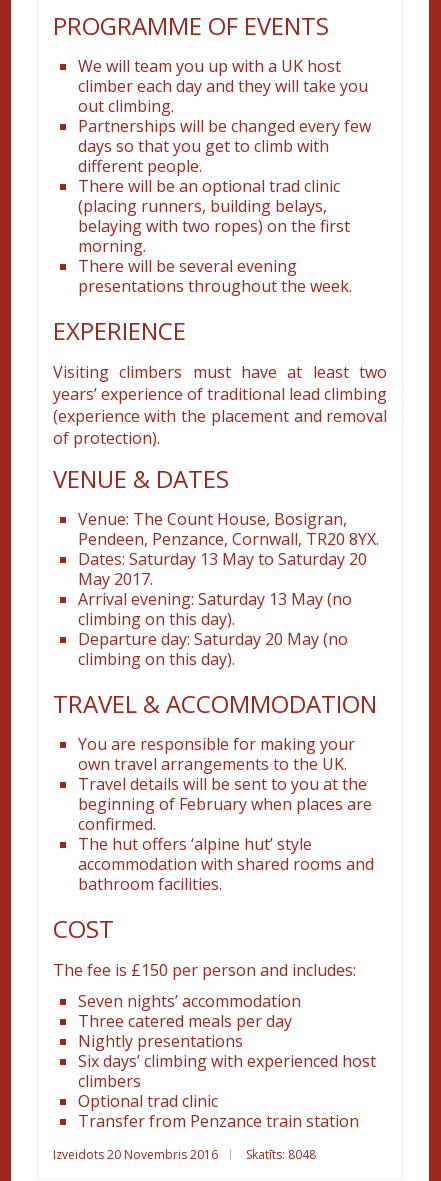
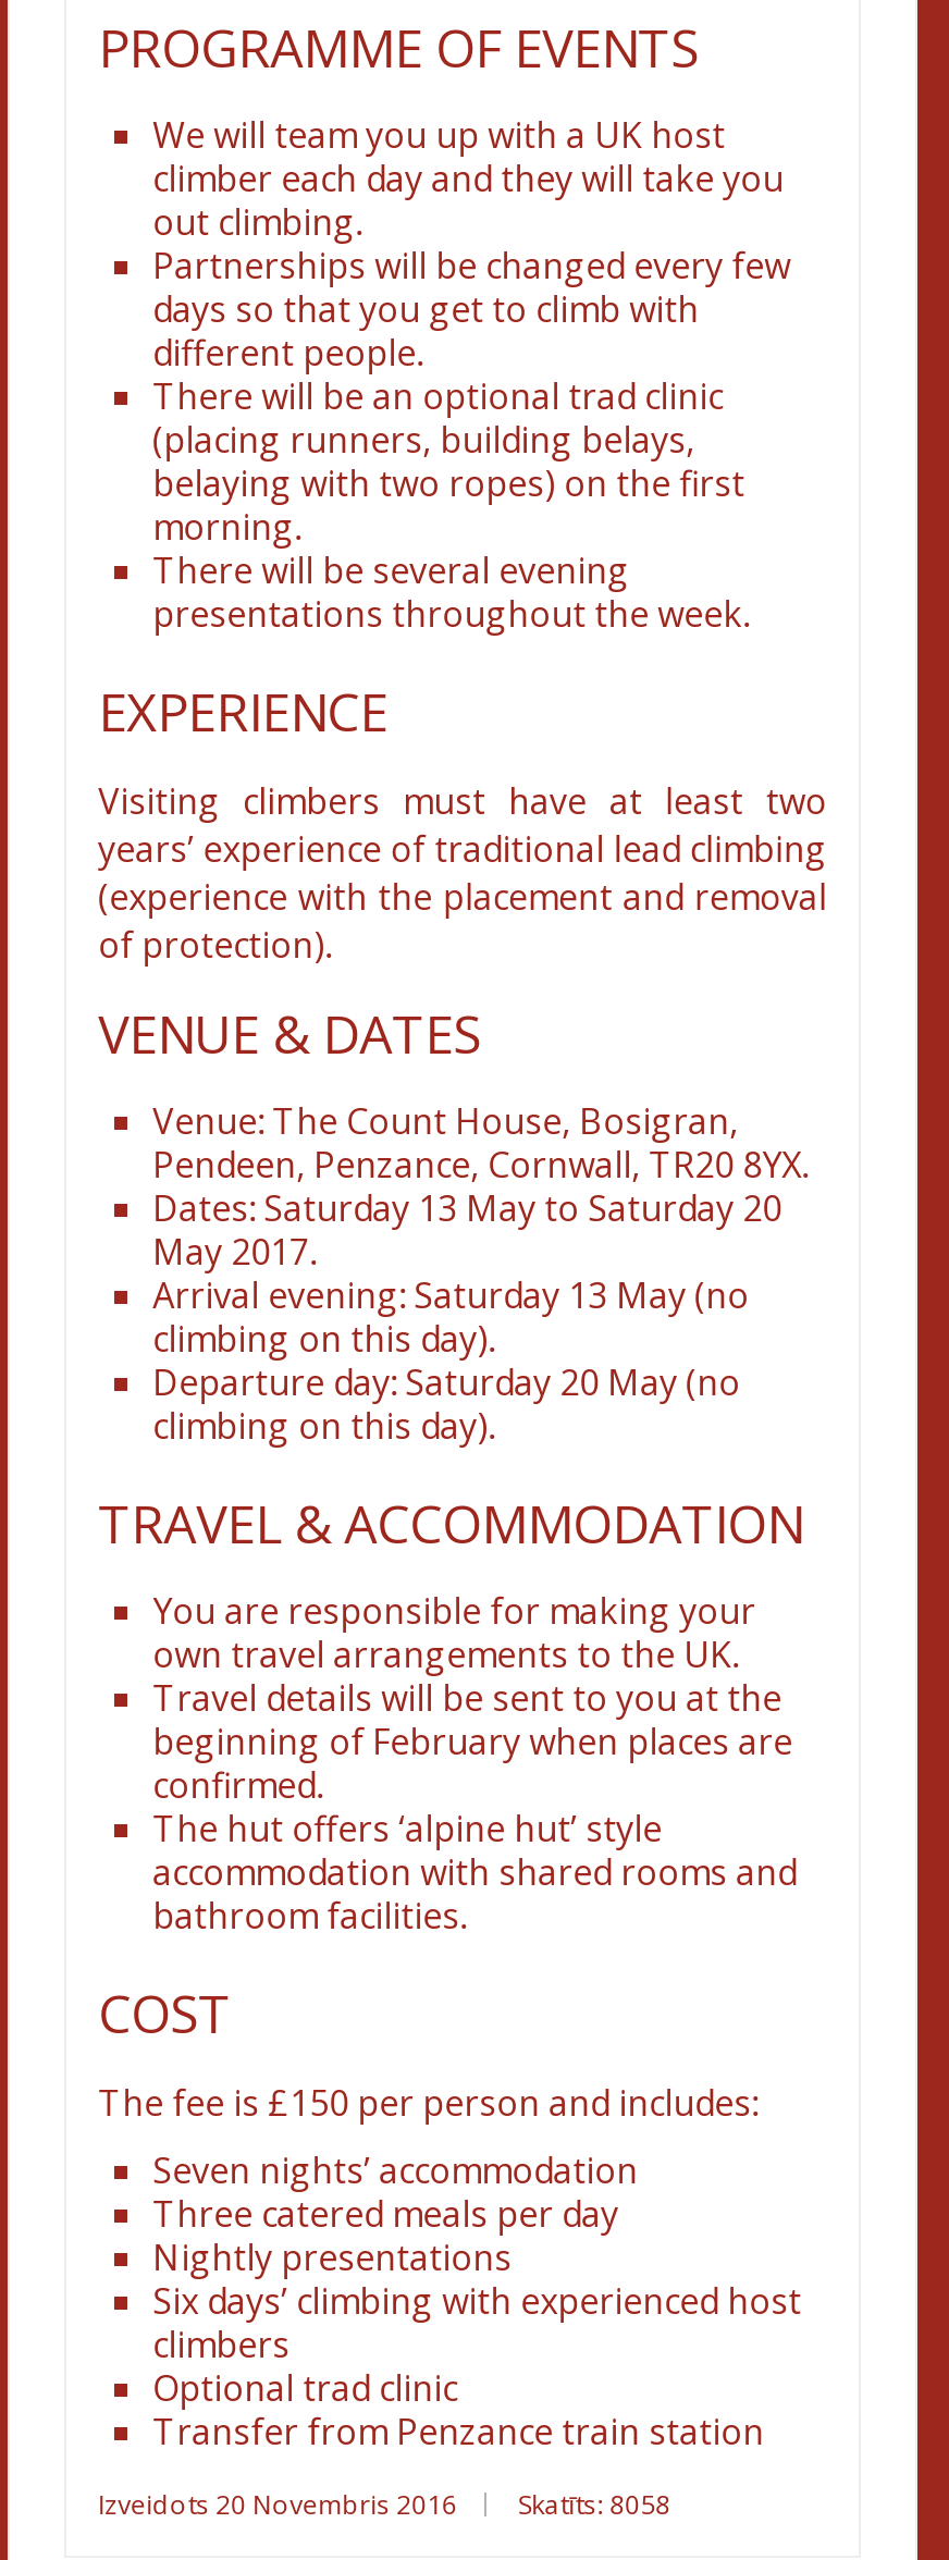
[53,1146,316,1163] Izveidots 20 Novembris 2016 Skatīts: 8048 -> [98,2485,671,2522] Izveidots 20 Novembris 2016 Skatīts: 8058

